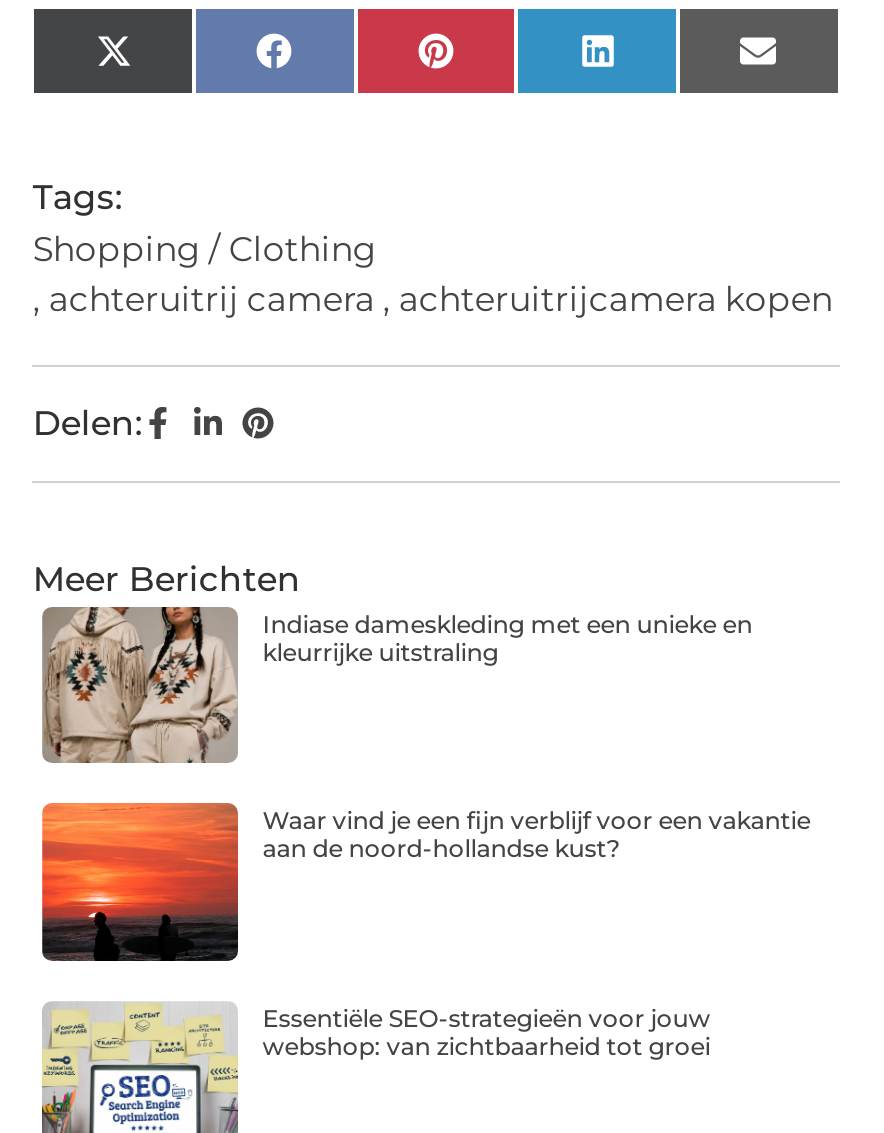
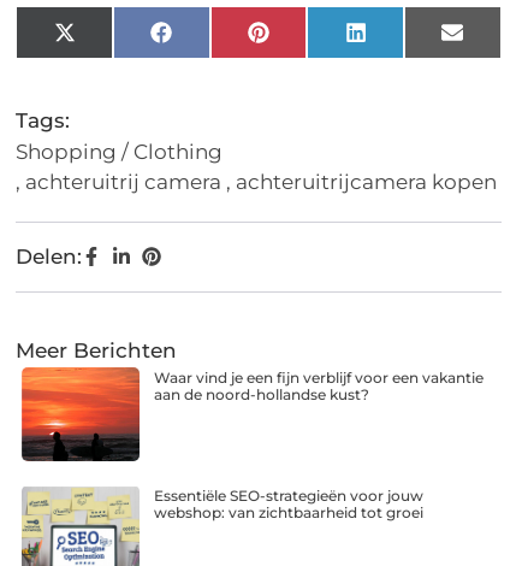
[40,605,752,765] [image] | Indiase dameskleding met een unieke en | kleurrijke uitstraling -> none

